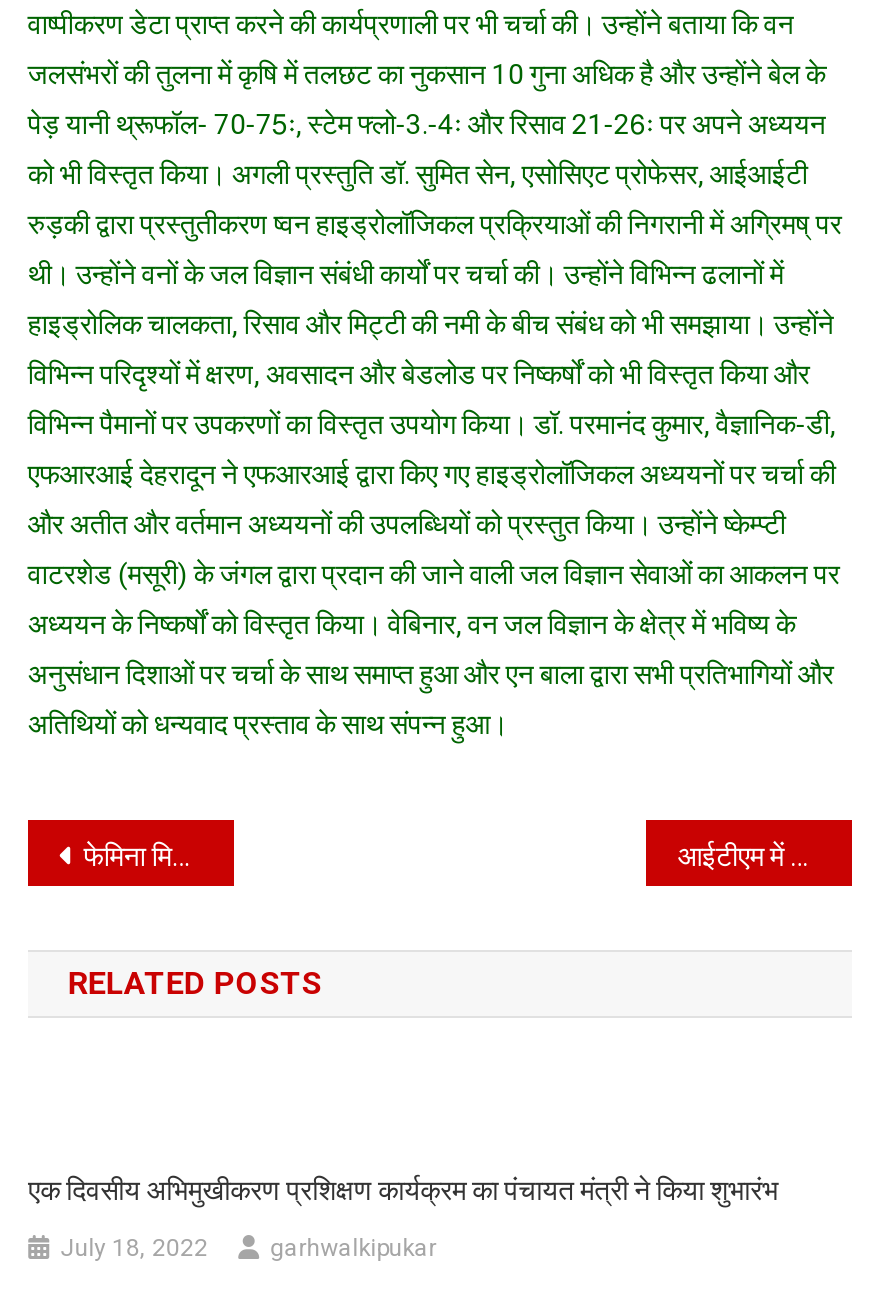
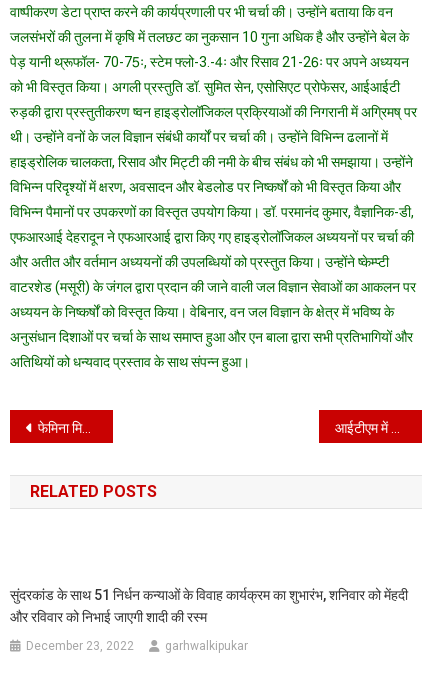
[28,1175,778,1207] एक दिवसीय अभिमुखीकरण प्रशिक्षण कार्यक्रम का पंचायत मंत्री ने किया शुभारंभ -> [10,587,408,625] सुंदरकांड के साथ 51 निर्धन कन्याओं के विवाह कार्यक्रम का शुभारंभ, शनिवार को मेंहदी | और रविवार को निभाई जाएगी शादी की रस्म
[60,1235,208,1263] July 18, 2022 -> [26,639,134,653] December 23, 2022

